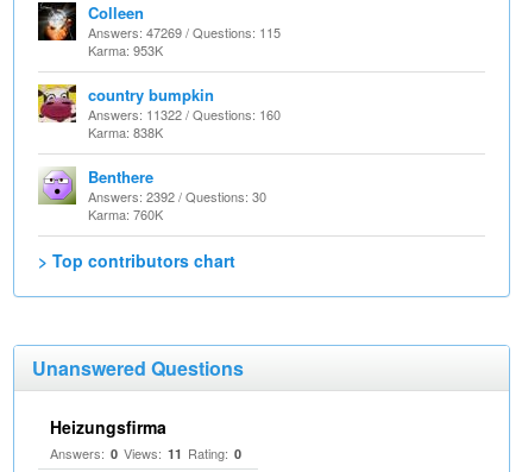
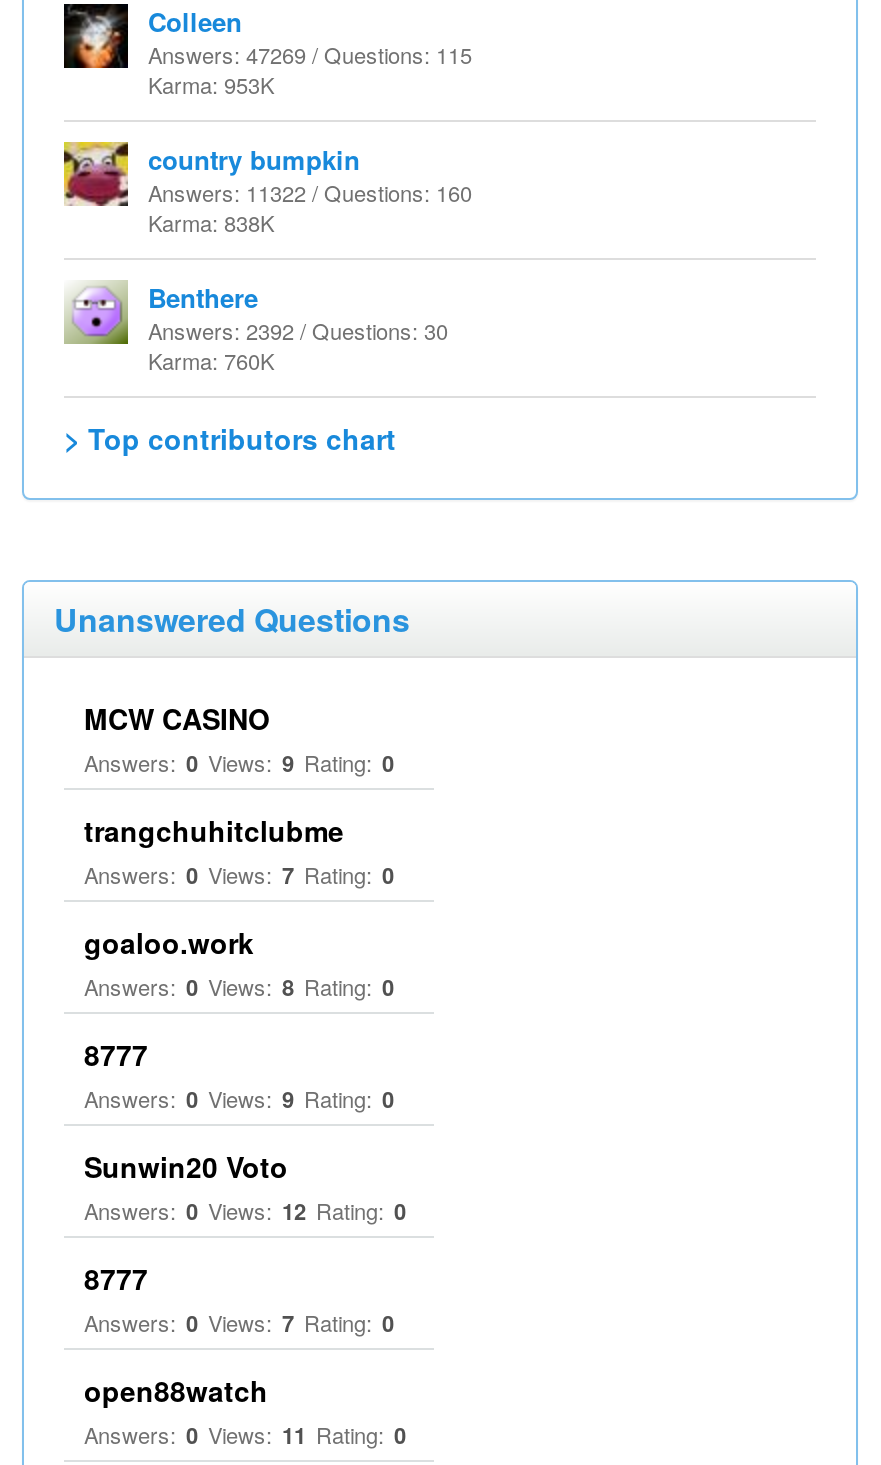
[50,415,166,439] Heizungsfirma -> [84,698,406,1410] MCW CASINO | Answers: 0 Views: 9 Rating: 0 | trangchuhitclubme | Answers: 0 Views: 7 Rating: 0 | goaloo.work | Answers: 0 Views: 8 Rating: 0 | 8777 | Answers: 0 Views: 9 Rating: 0 | Sunwin20 Voto | Answers: 0 Views: 12 Rating: 0 | 8777 | Answers: 0 Views: 7 Rating: 0 | open88watch

